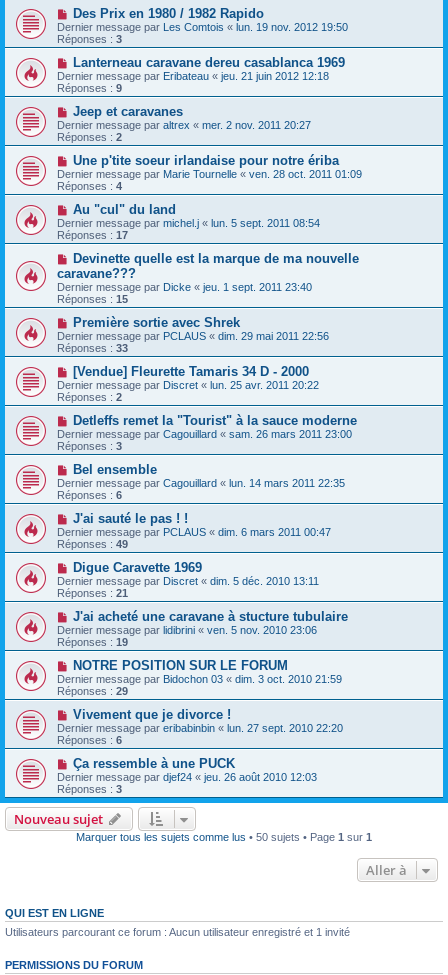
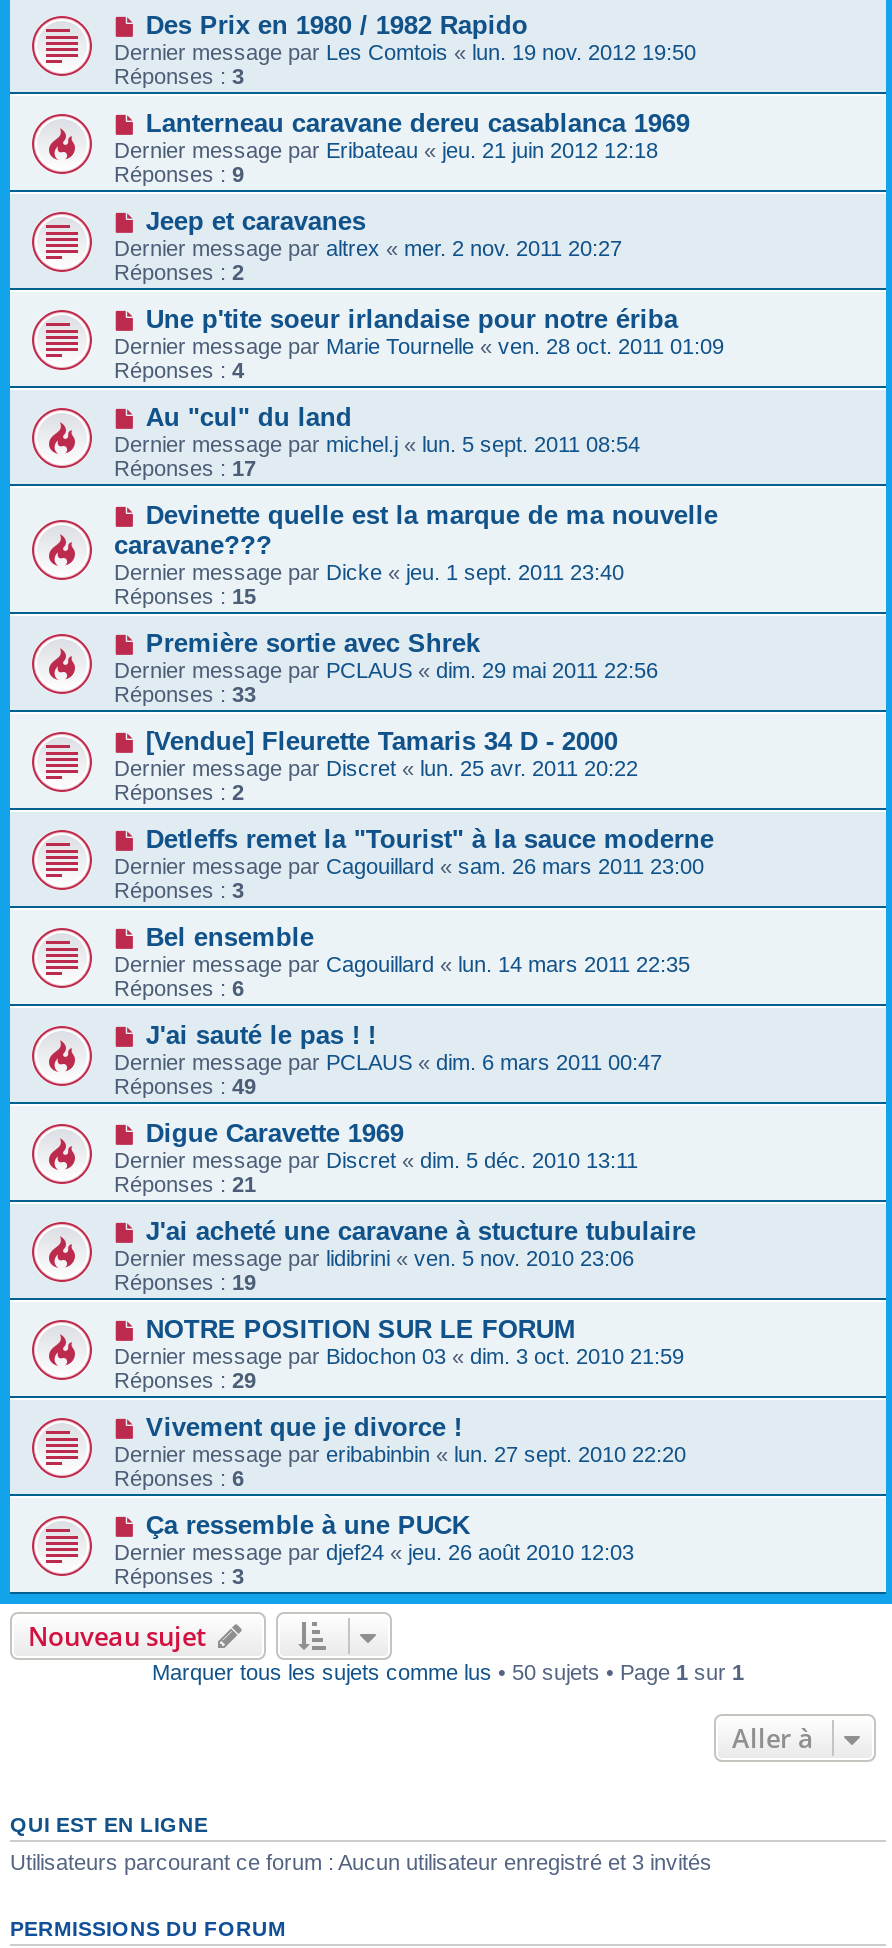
[5,926,350,938] Utilisateurs parcourant ce forum : Aucun utilisateur enregistré et 1 invité -> [10,1851,712,1875] Utilisateurs parcourant ce forum : Aucun utilisateur enregistré et 3 invités

